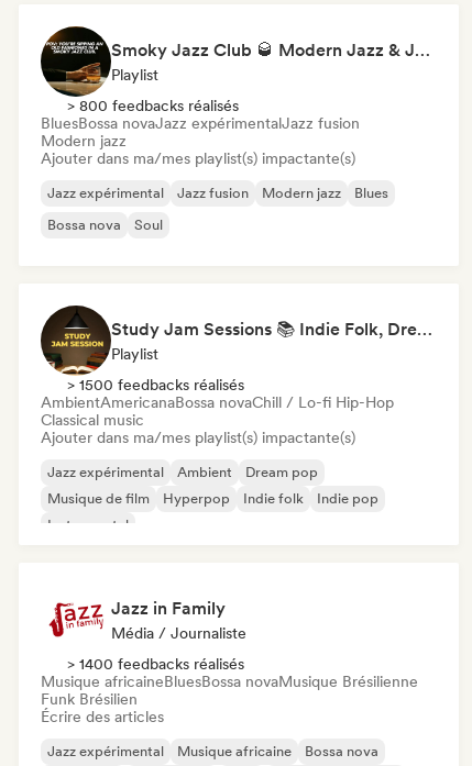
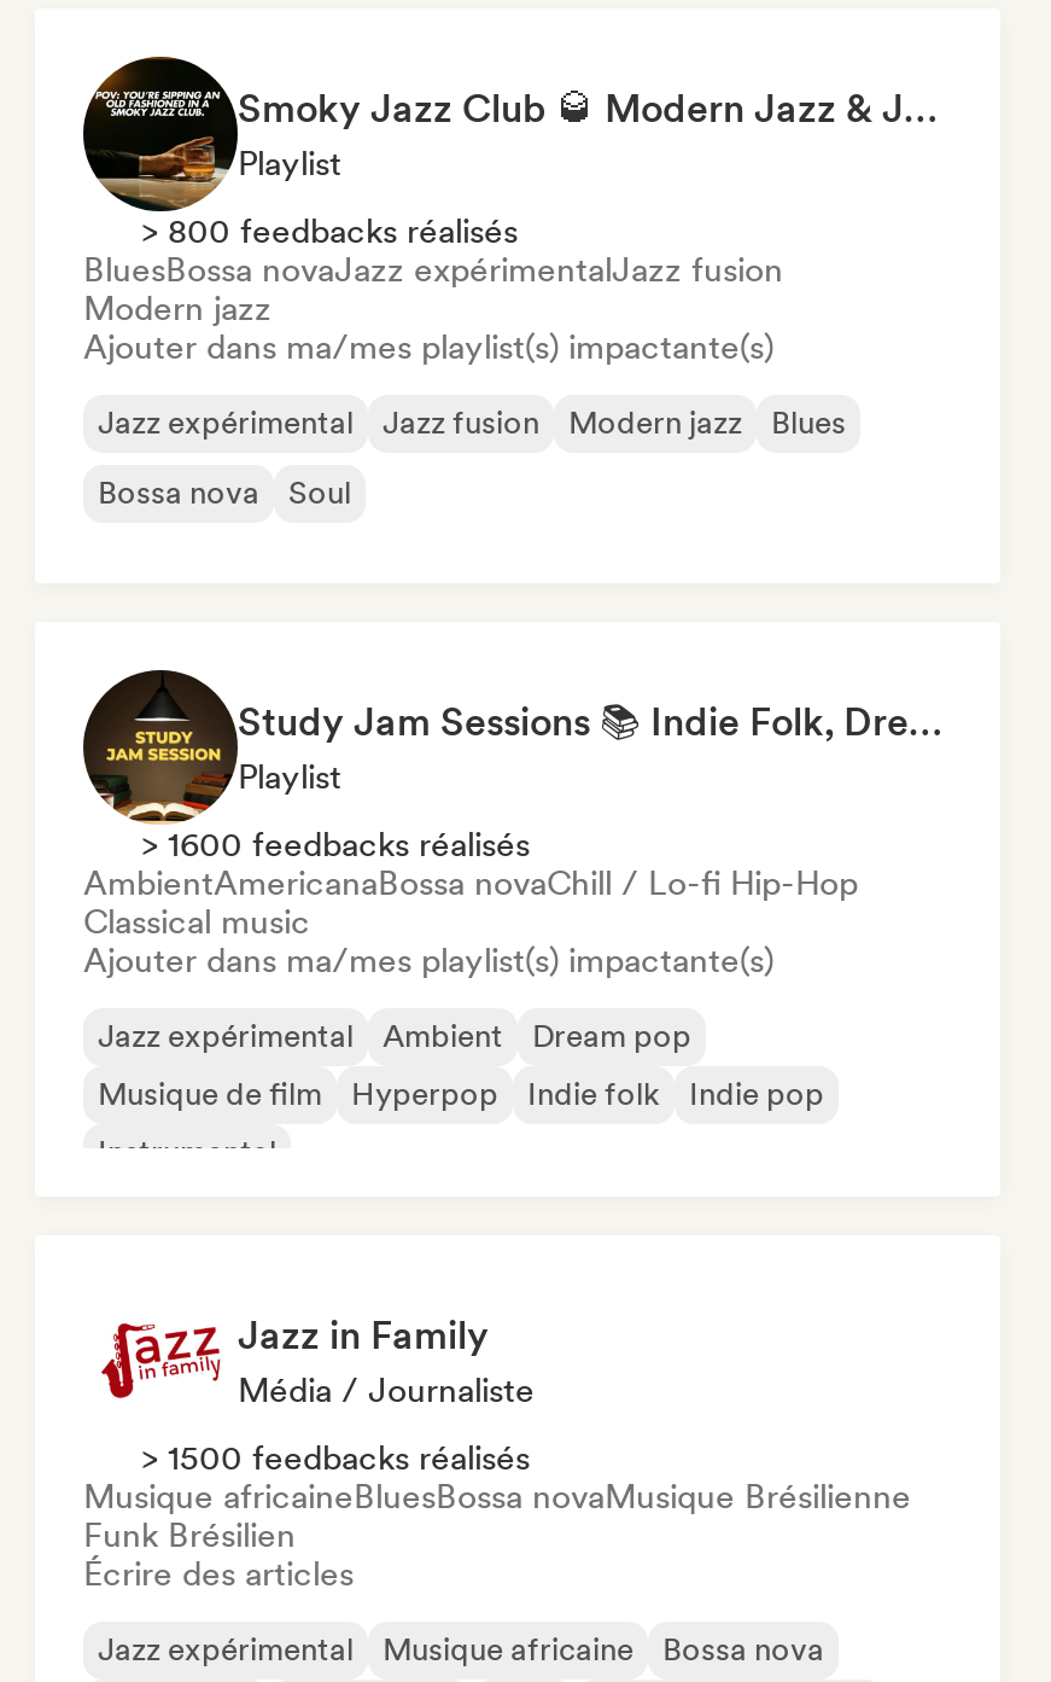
none -> [141,825,530,863] > 1600 feedbacks réalisés
moved [67,376,244,393] -> [141,1438,530,1477]: > 1500 feedbacks réalisés
[67,655,244,673] > 1400 feedbacks réalisés -> none

